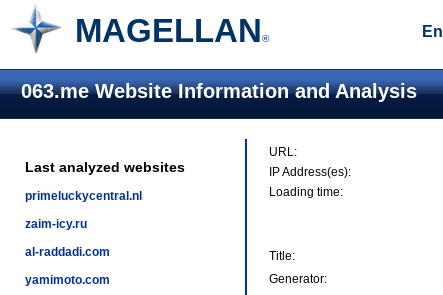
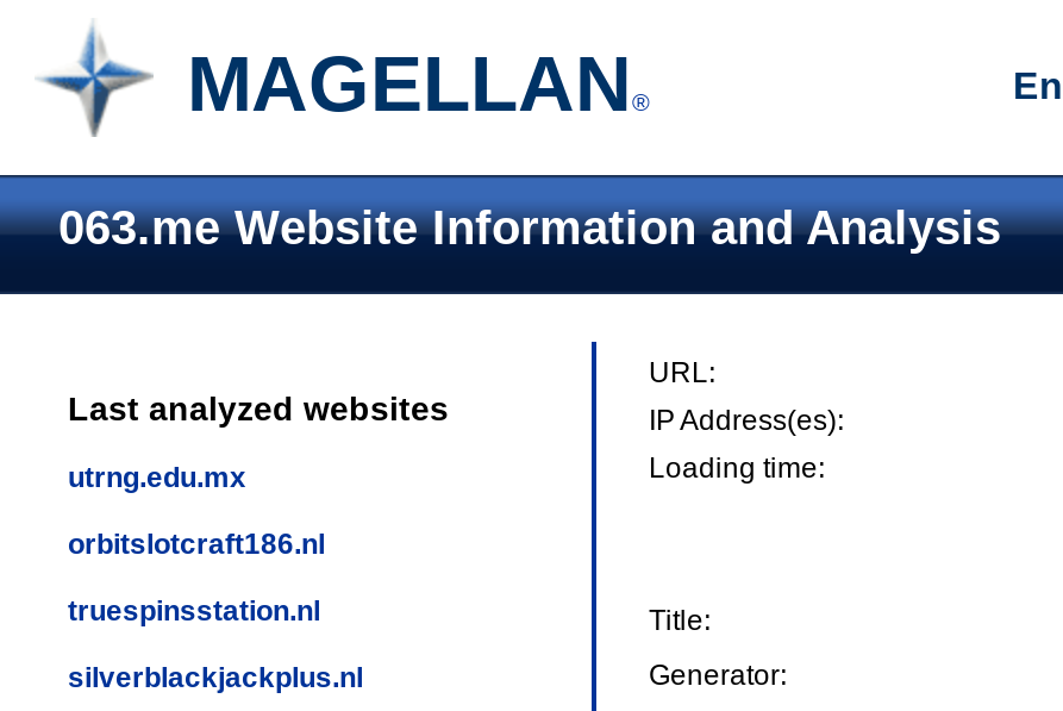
[25,189,142,203] primeluckycentral.nl -> [68,461,246,494] utrng.edu.mx
[25,217,87,231] zaim-icy.ru -> [68,528,325,561] orbitslotcraft186.nl
[25,245,110,259] al-raddadi.com -> [68,594,320,628] truespinsstation.nl
[25,273,110,287] yamimoto.com -> [68,661,363,694] silverblackjackplus.nl

